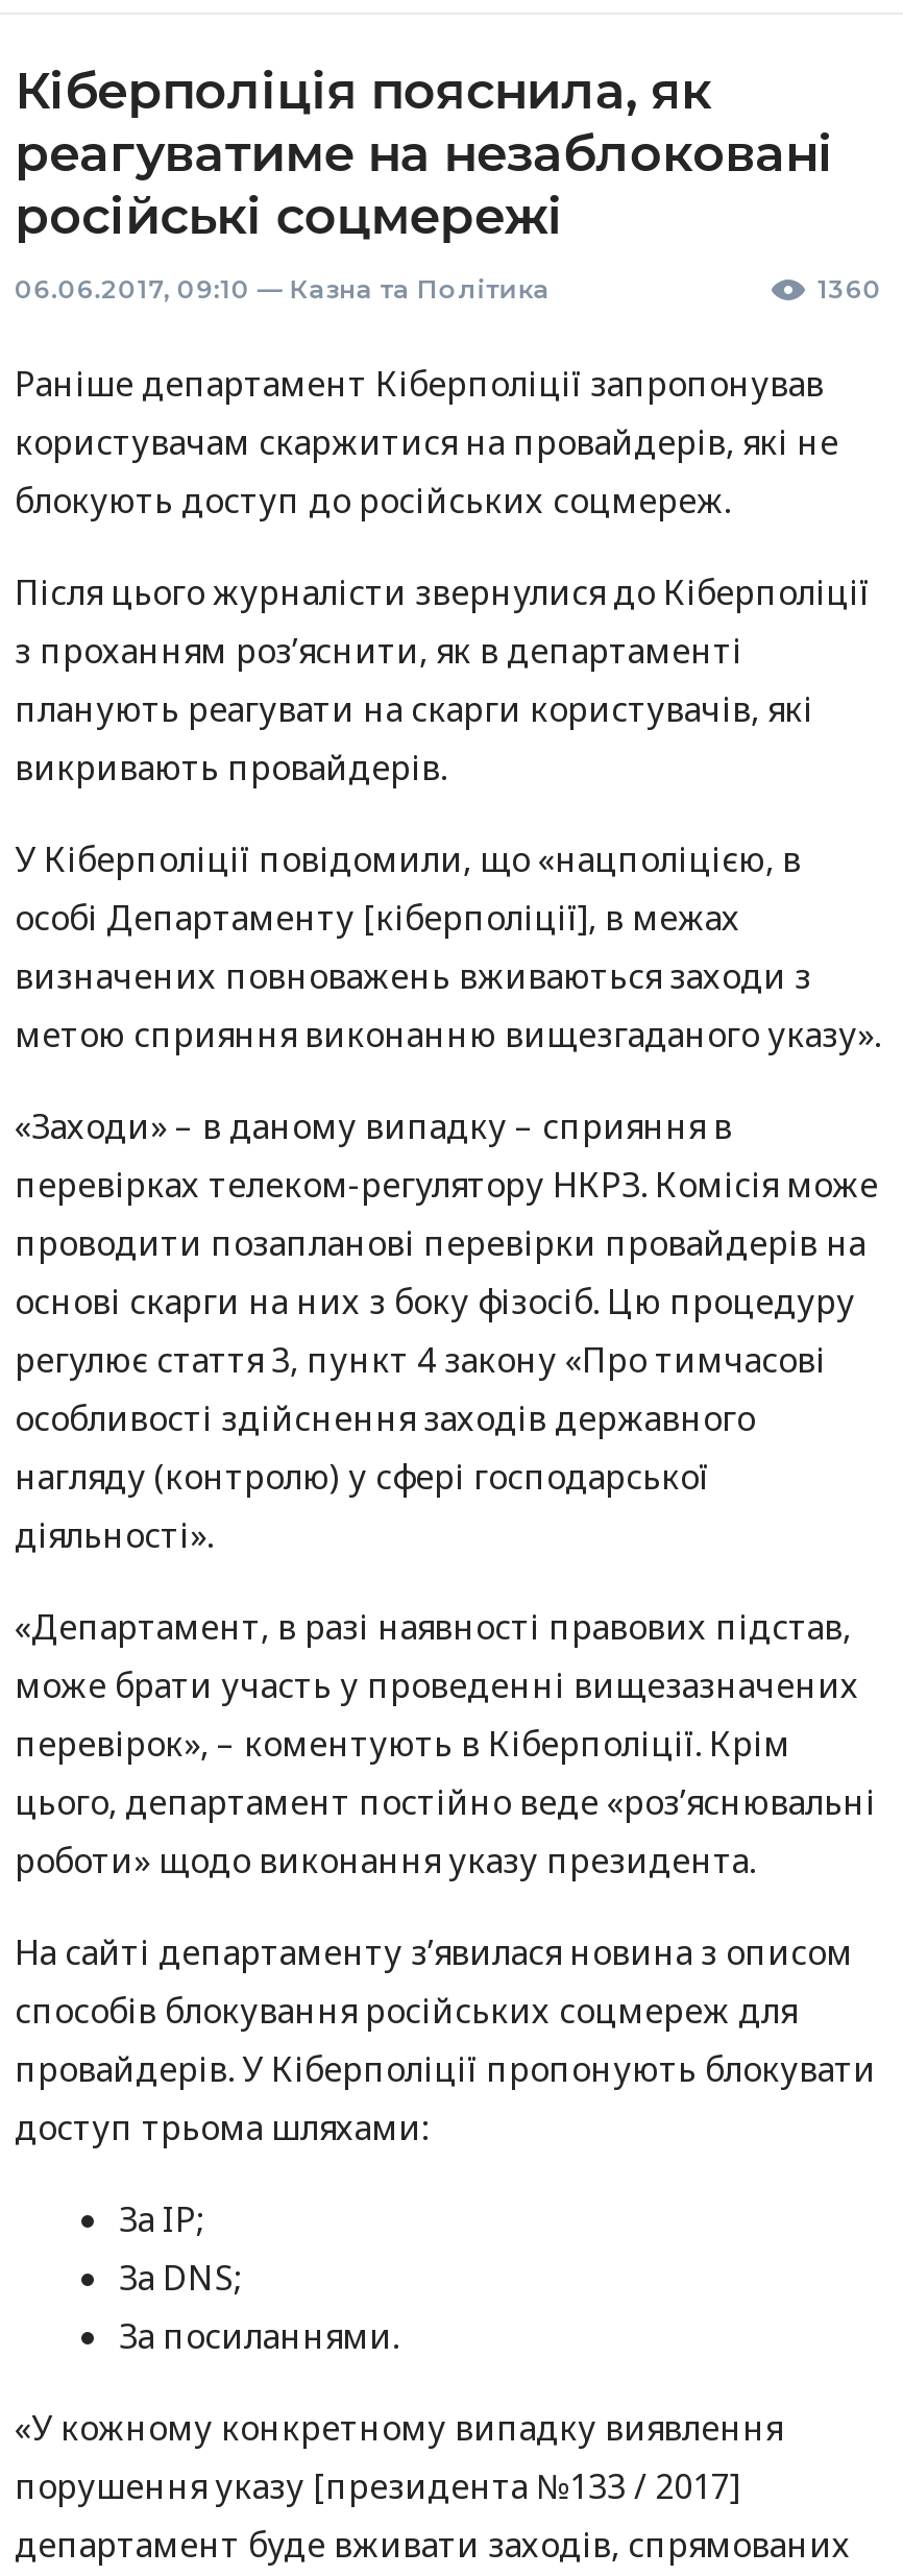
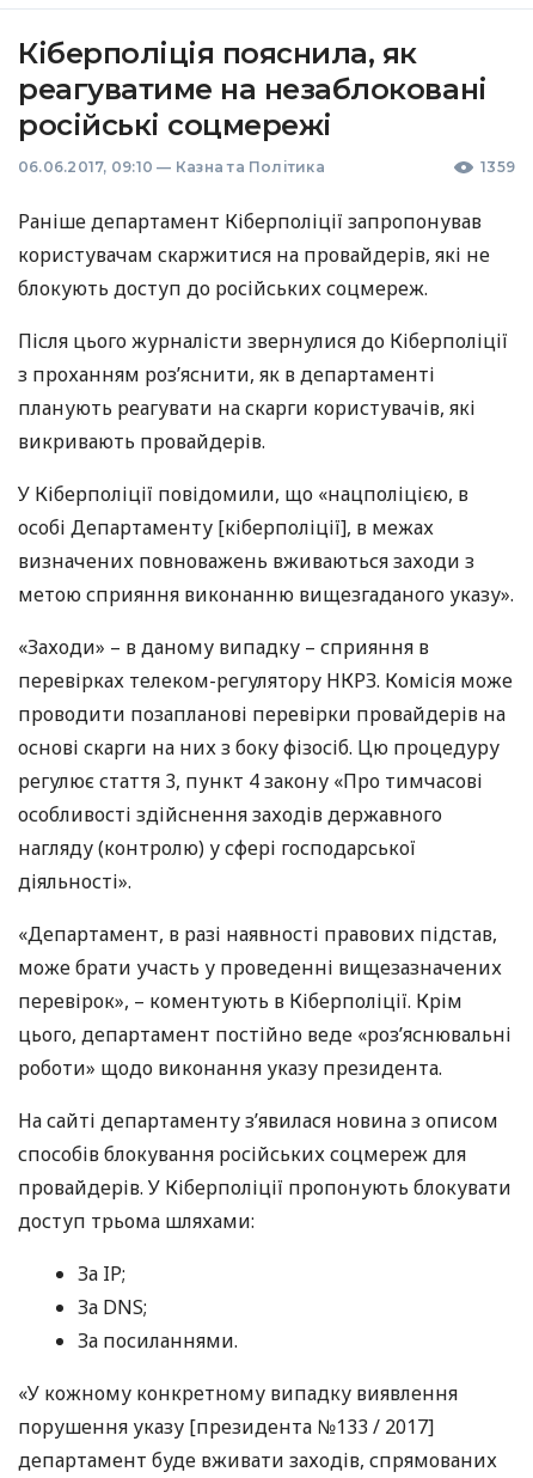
[817,273,882,305] 1360 -> [480,158,515,176] 1359

